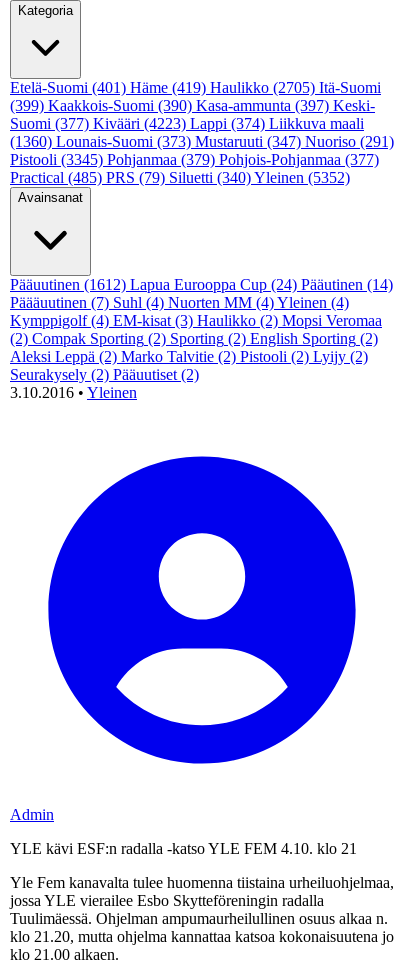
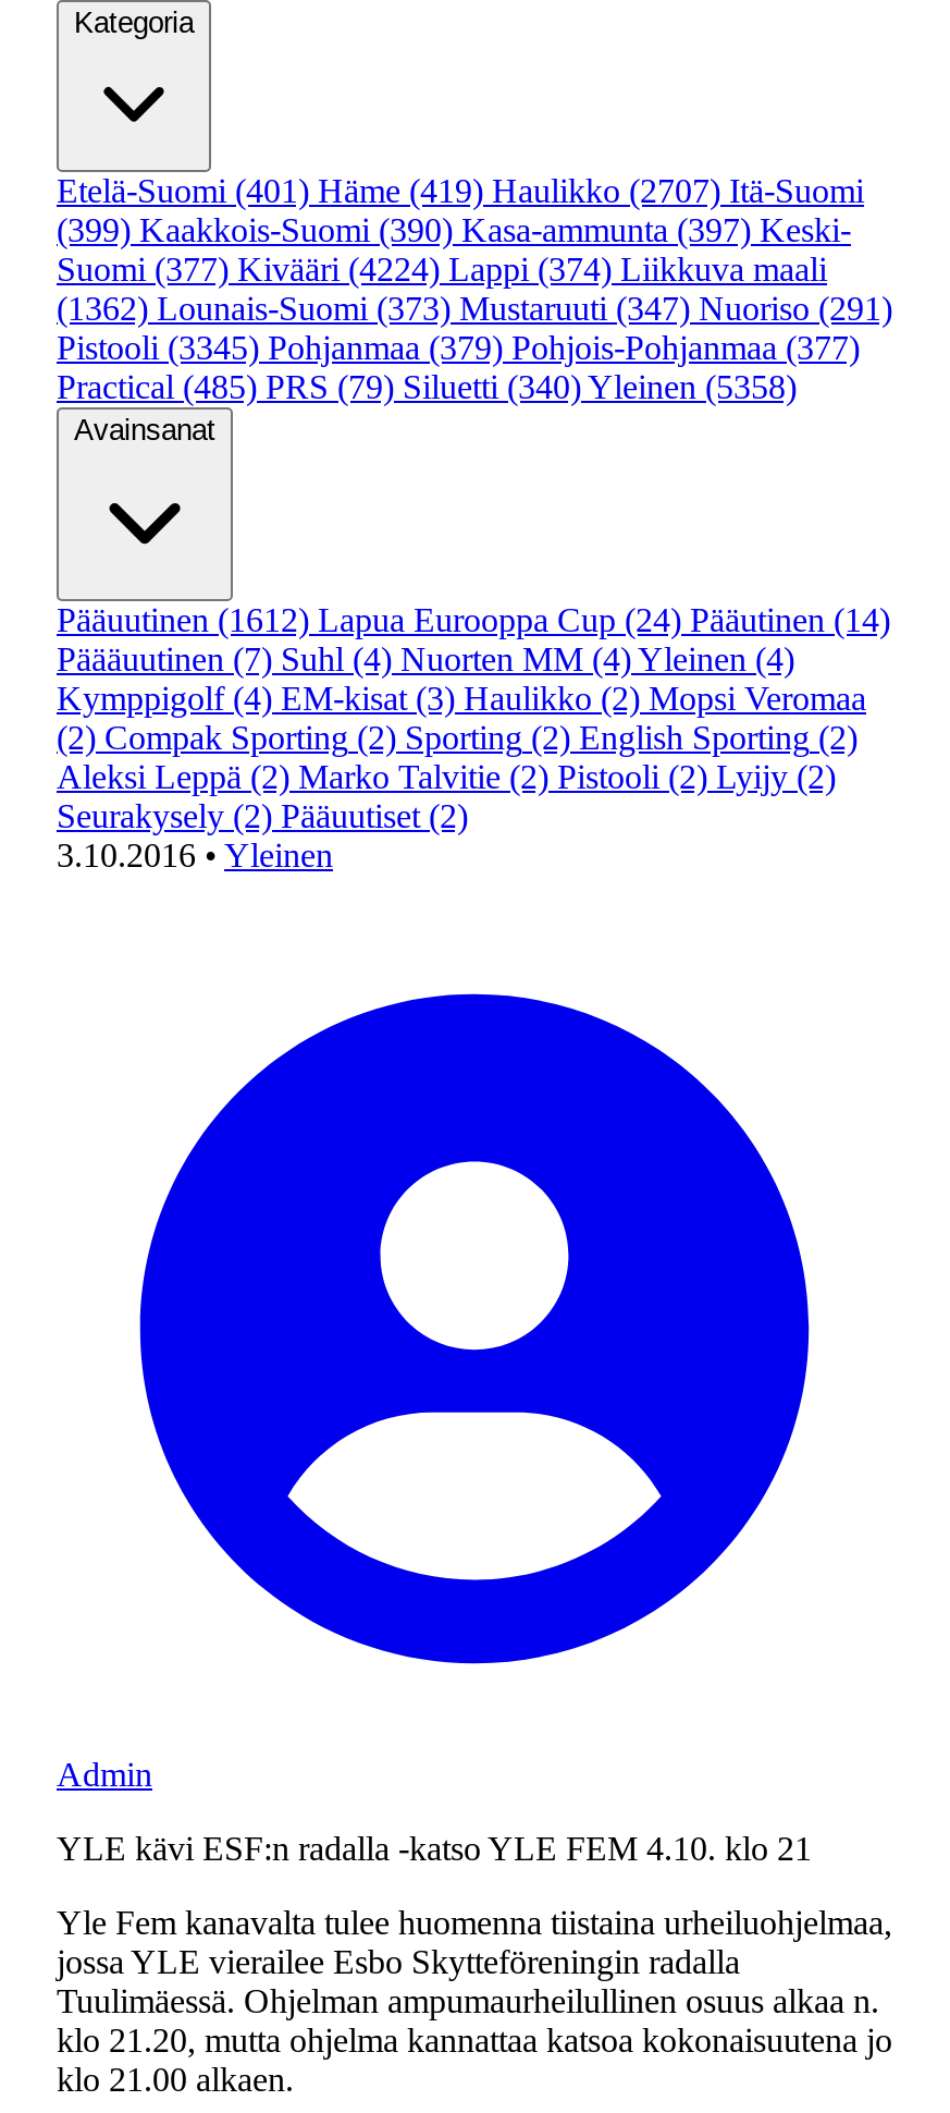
[10,79,381,96] Etelä-Suomi (401) Häme (419) Haulikko (2705) Itä-Suomi -> [57,172,864,209] Etelä-Suomi (401) Häme (419) Haulikko (2707) Itä-Suomi
[10,115,364,132] Suomi (377) Kivääri (4223) Lappi (374) Liikkuva maali -> [57,251,827,288] Suomi (377) Kivääri (4224) Lappi (374) Liikkuva maali
[10,133,394,150] (1360) Lounais-Suomi (373) Mustaruuti (347) Nuoriso (291) -> [57,290,892,327] (1362) Lounais-Suomi (373) Mustaruuti (347) Nuoriso (291)
[10,169,350,186] Practical (485) PRS (79) Siluetti (340) Yleinen (5352) -> [57,368,797,405] Practical (485) PRS (79) Siluetti (340) Yleinen (5358)

